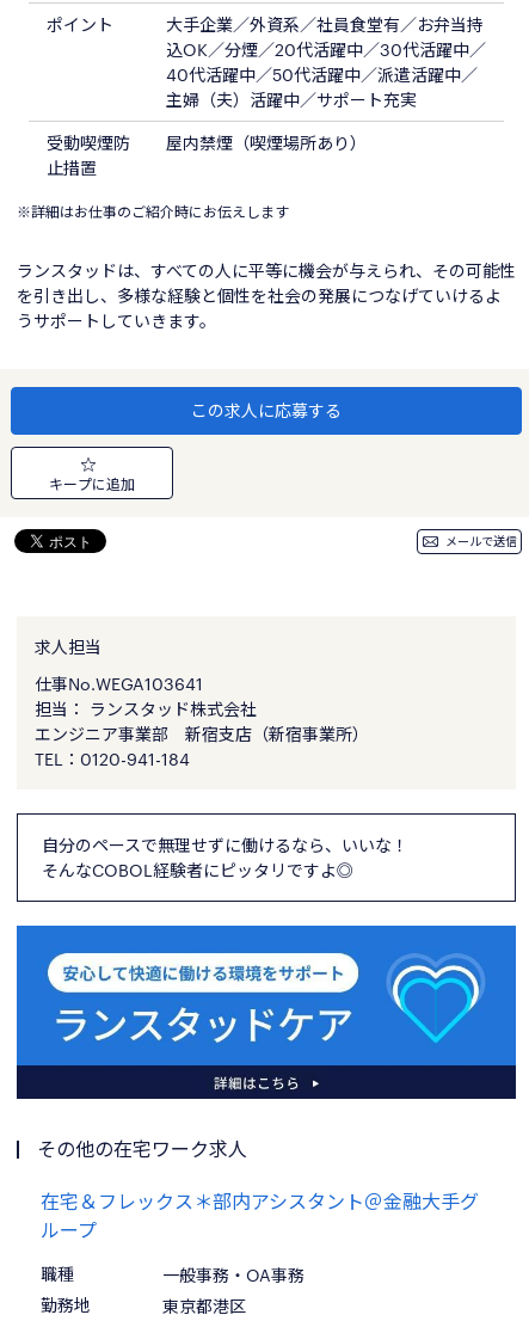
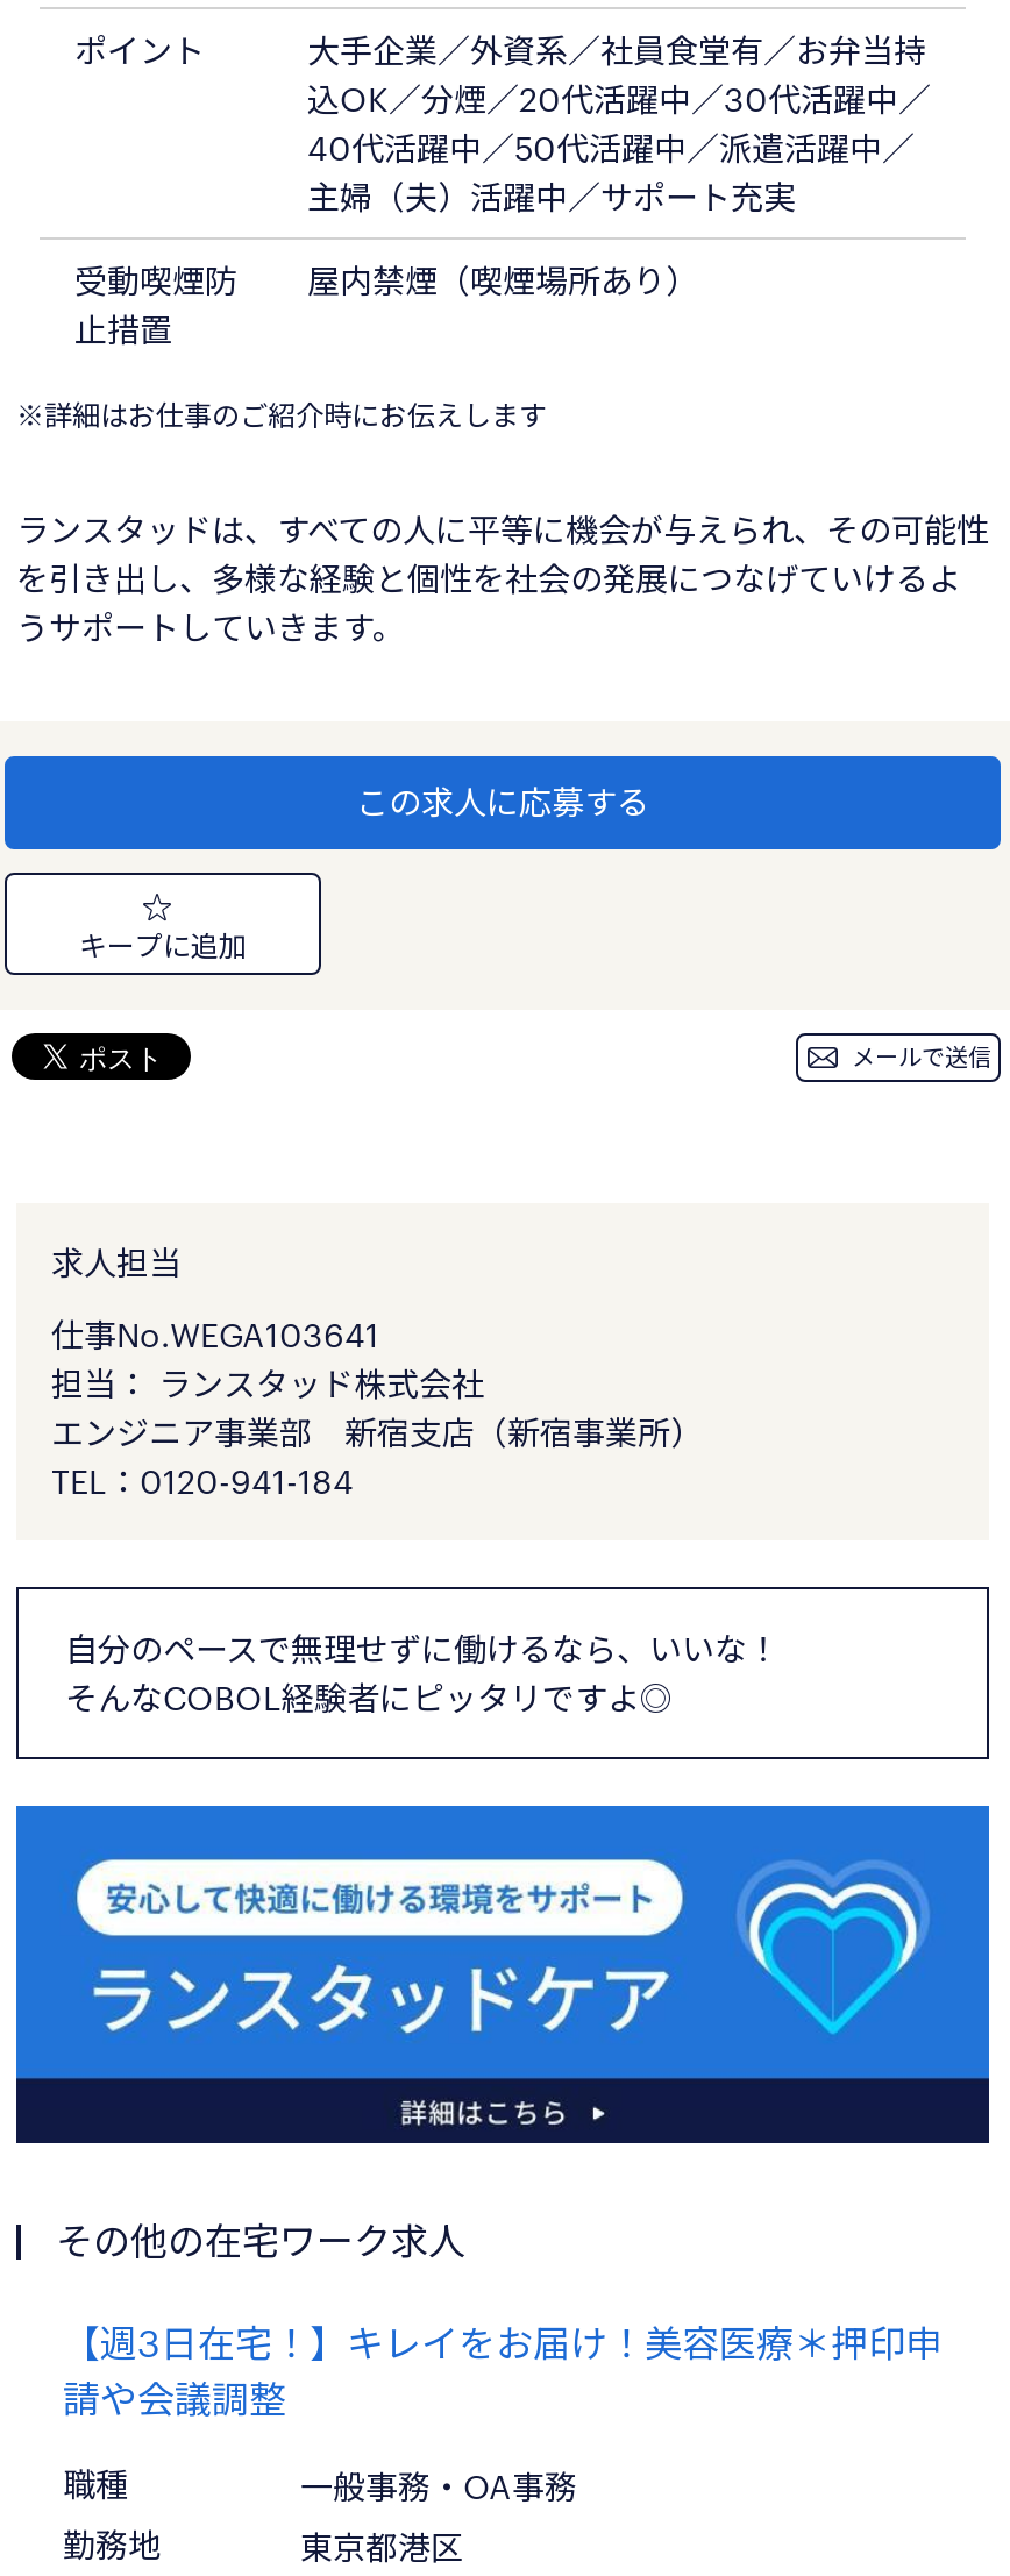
[41,1190,479,1241] 在宅＆フレックス＊部内アシスタント＠金融大手グ | ループ -> [63,2320,943,2420] 【週3日在宅！】キレイをお届け！美容医療＊押印申 | 請や会議調整

